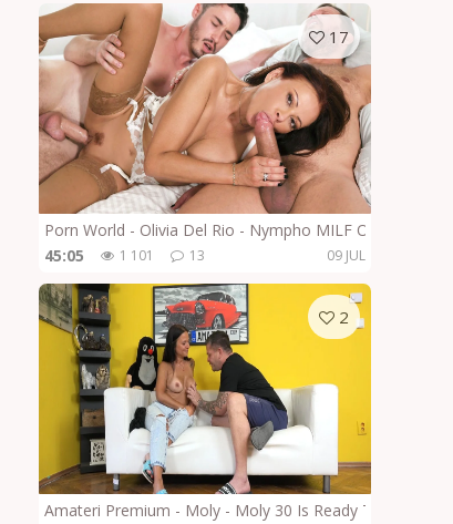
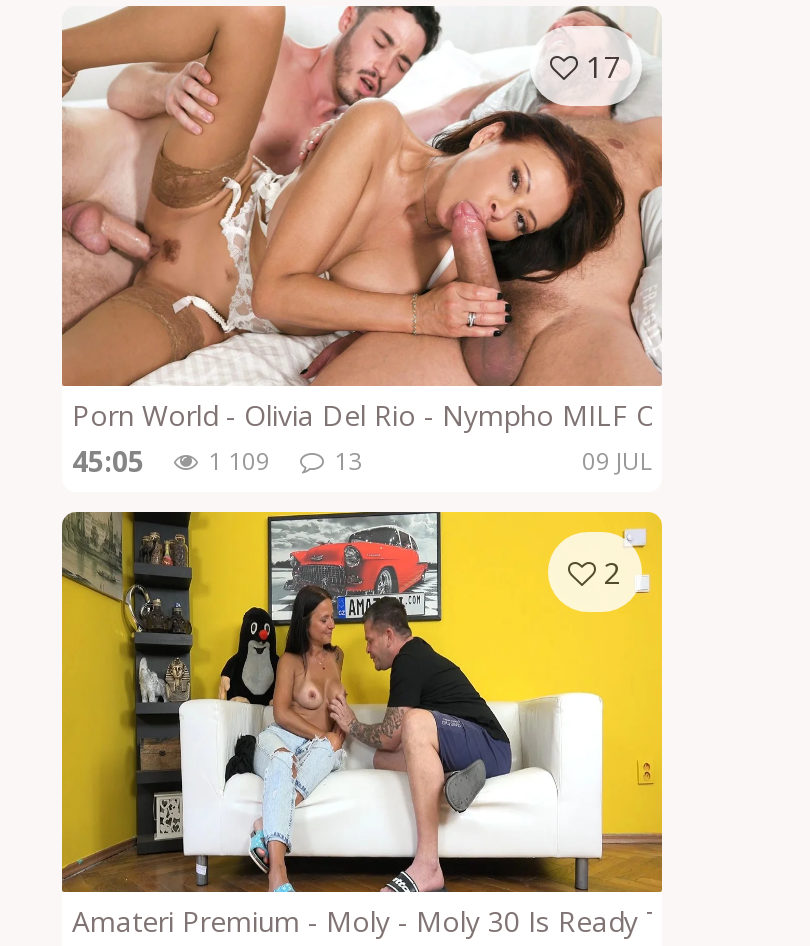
[44,245,205,266] 45:05 1 101 13 -> [72,442,362,480] 45:05 1 109 13

